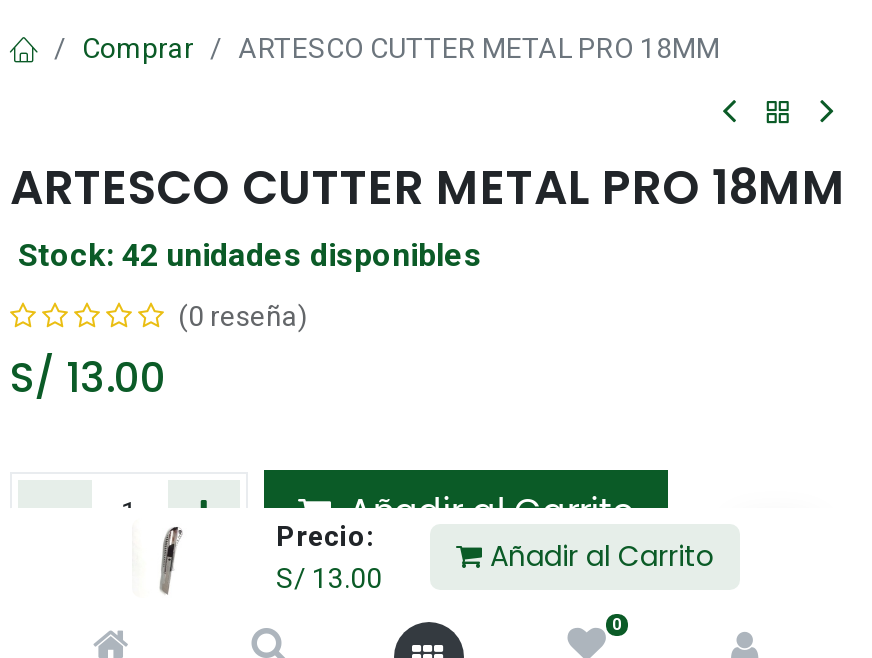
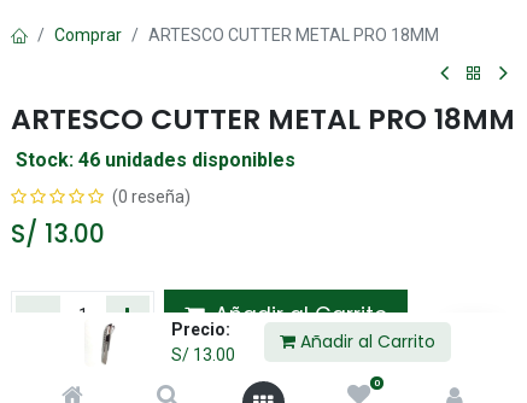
[18,236,482,274] Stock: 42 unidades disponibles -> [16,148,295,171] Stock: 46 unidades disponibles

